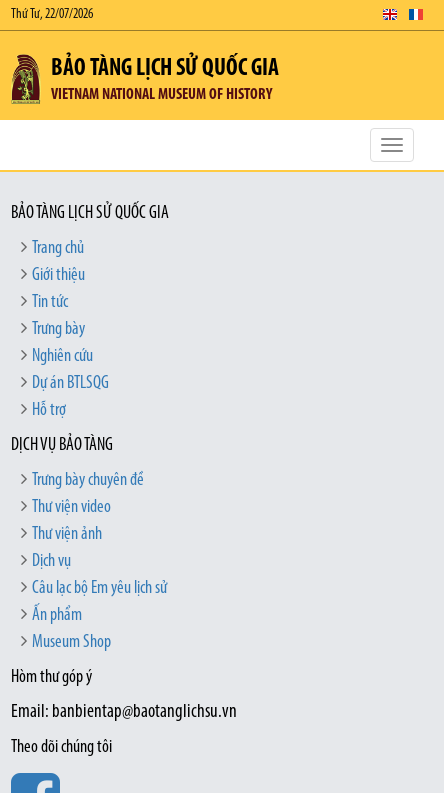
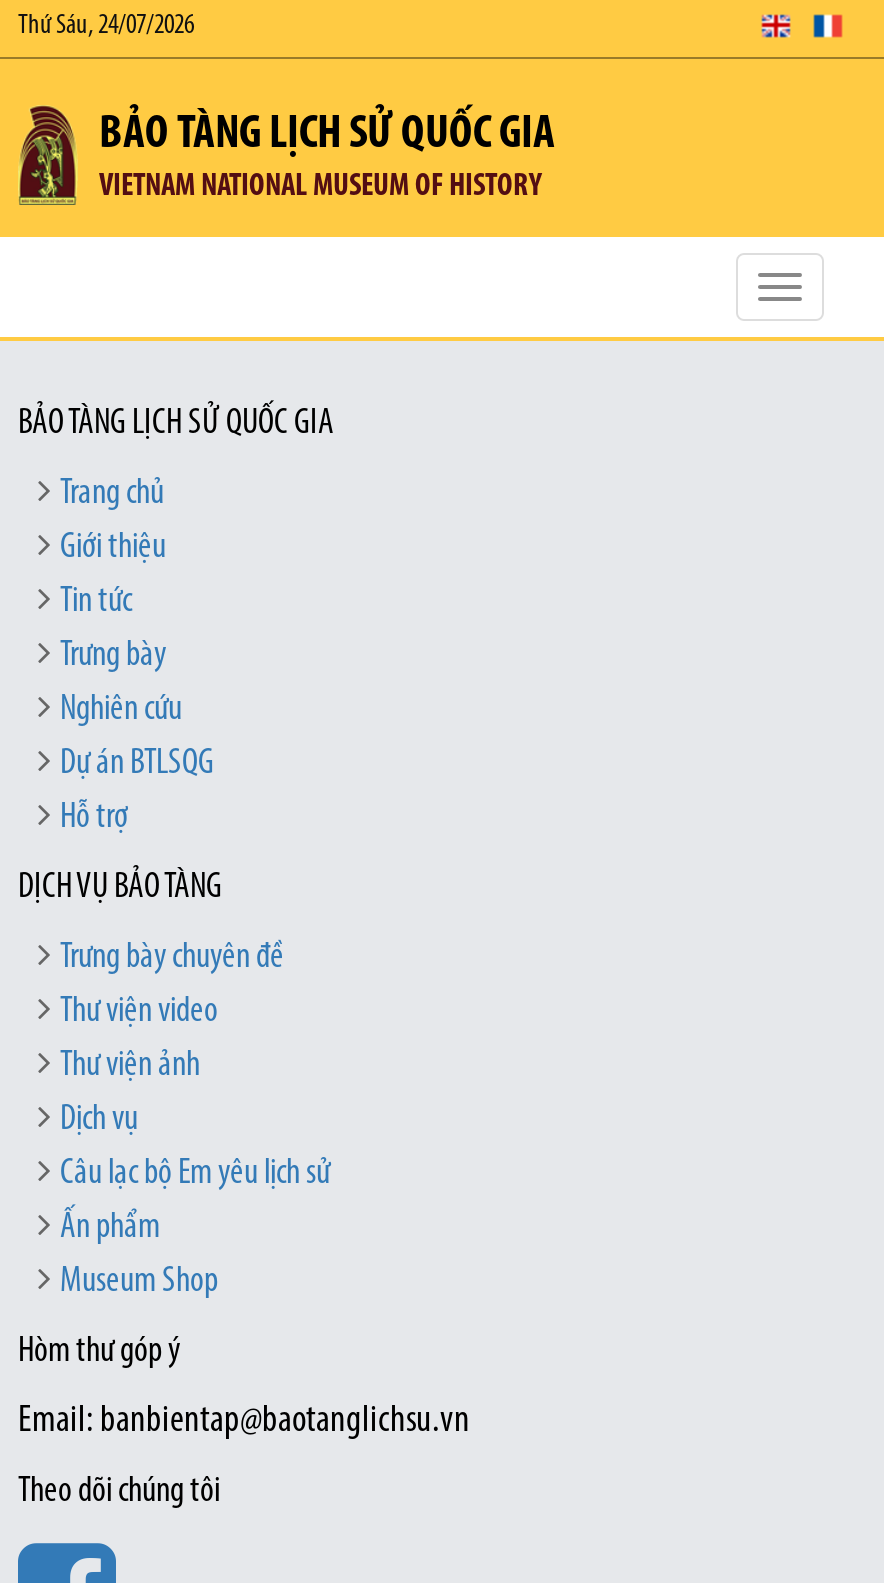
[11,7,93,22] Thứ Tư, 22/07/2026 -> [18,11,194,41] Thứ Sáu, 24/07/2026

